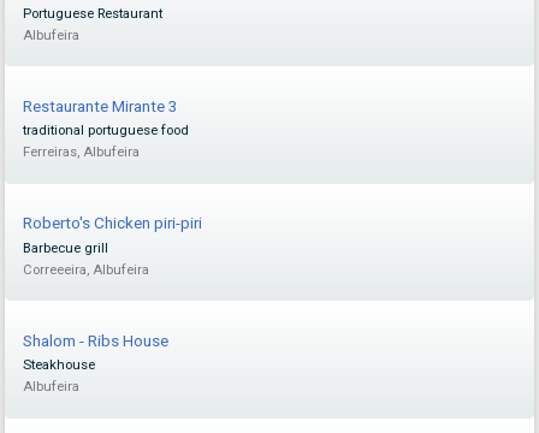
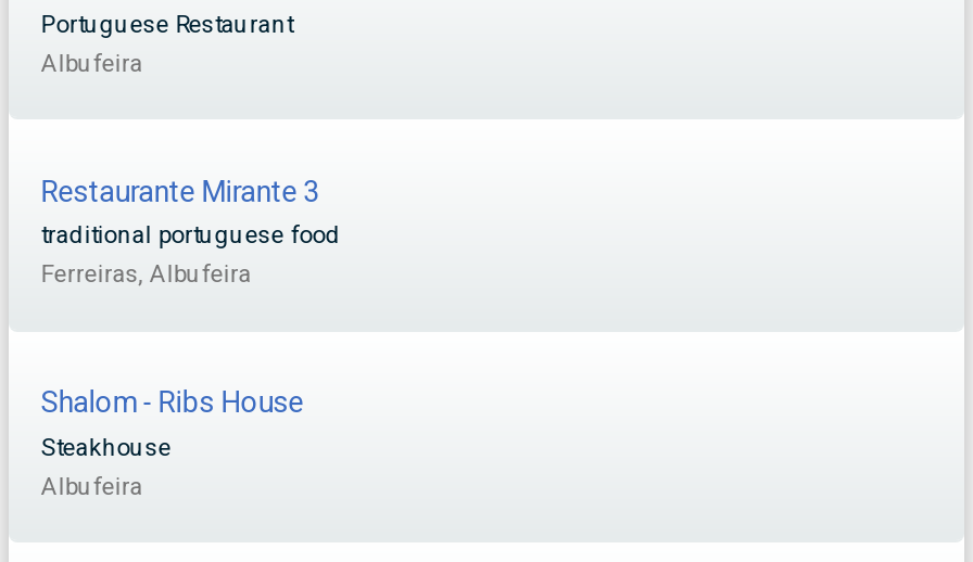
[23,213,202,278] Roberto's Chicken piri-piri | Barbecue grill | Correeeira, Albufeira -> none

